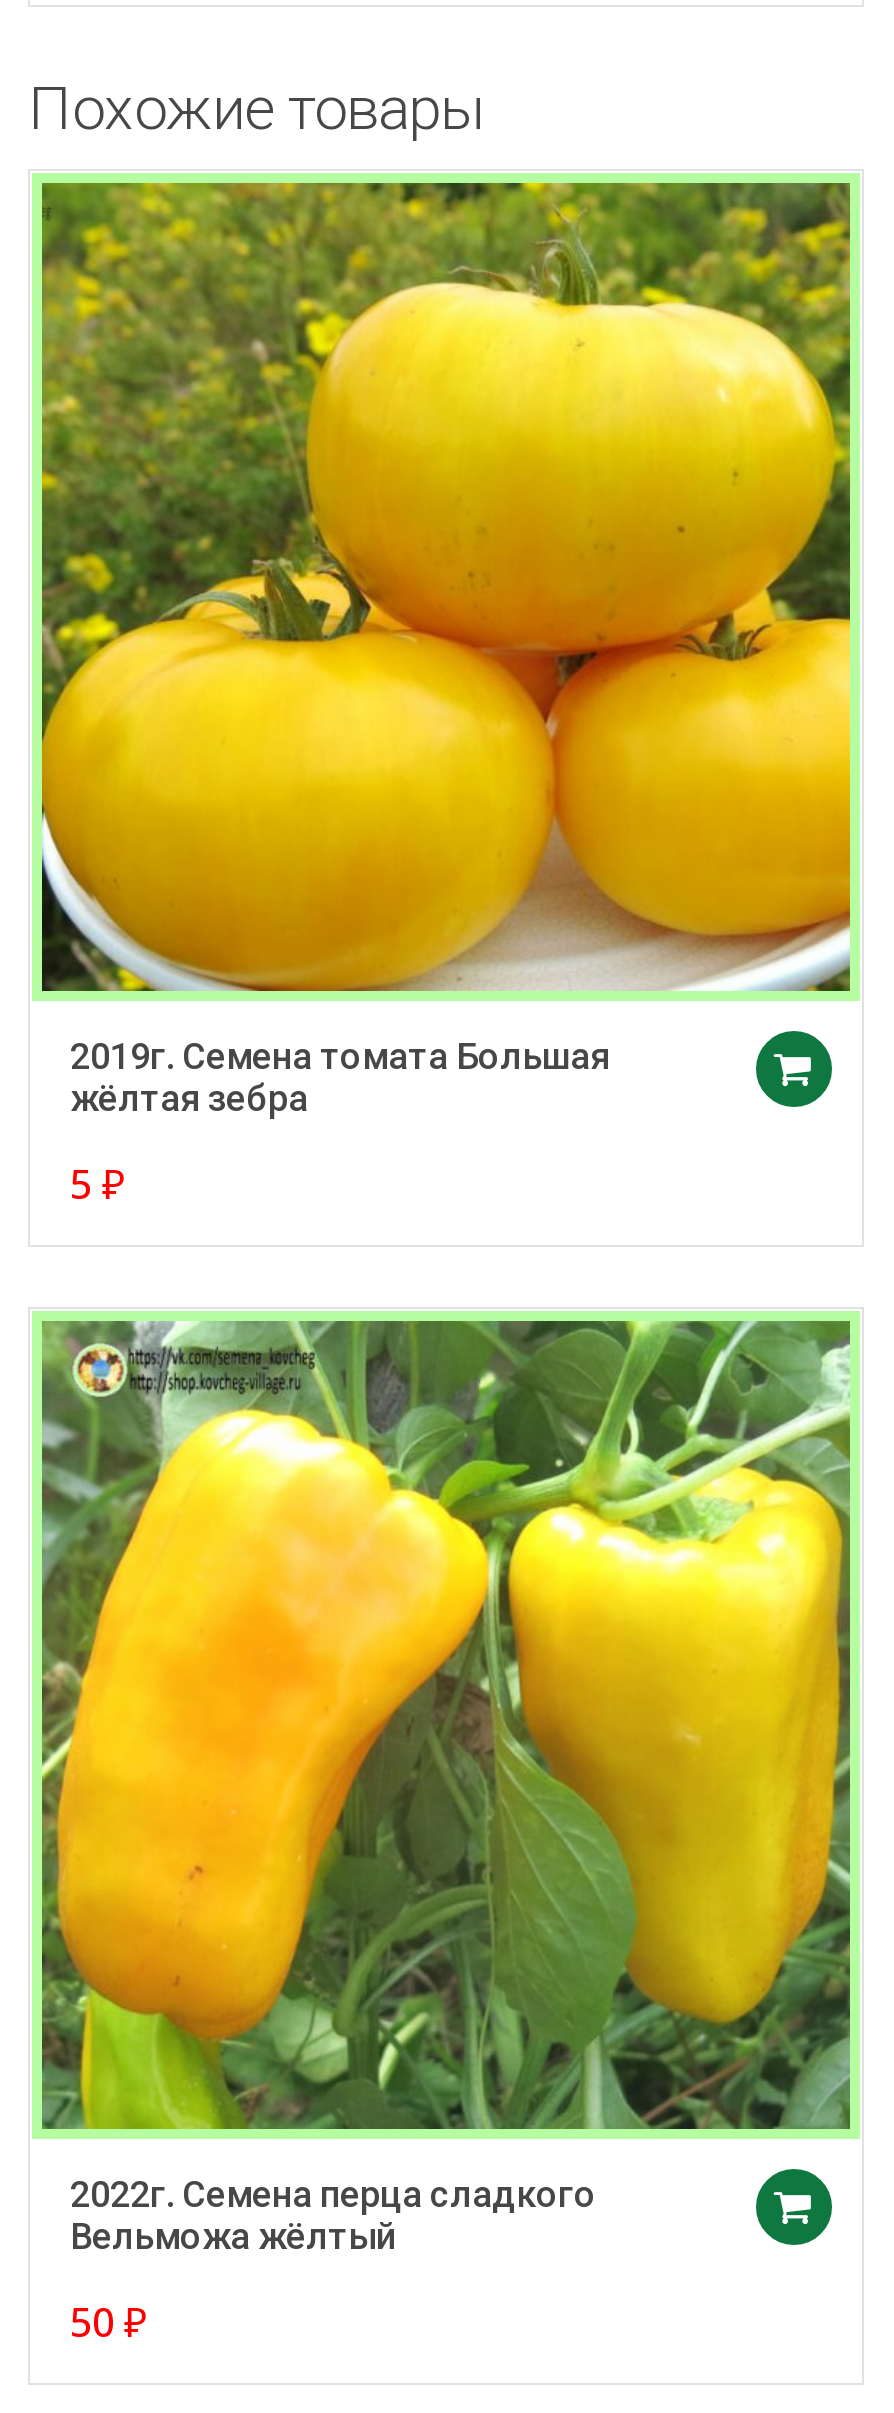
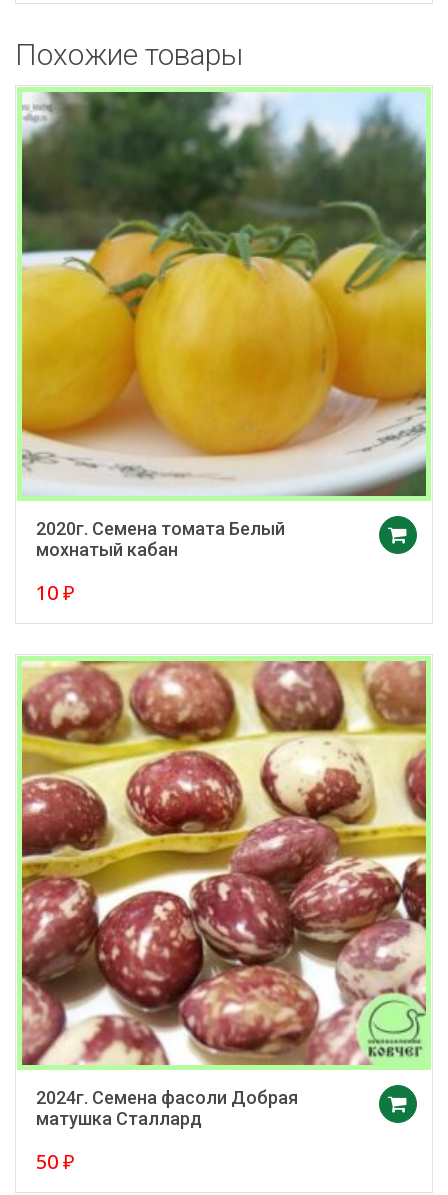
[40,181,852,1120] [image] | 2019г. Семена томата Большая | жёлтая зебра -> [21,91,427,560] [image] | 2020г. Семена томата Белый | мохнатый кабан
[70,1158,126,1212] 5 ₽ -> [36,579,75,606] 10 ₽
[40,1319,852,2258] [image] | 2022г. Семена перца сладкого | Вельможа жёлтый -> [21,660,427,1129] [image] | 2024г. Семена фасоли Добрая | матушка Сталлард

